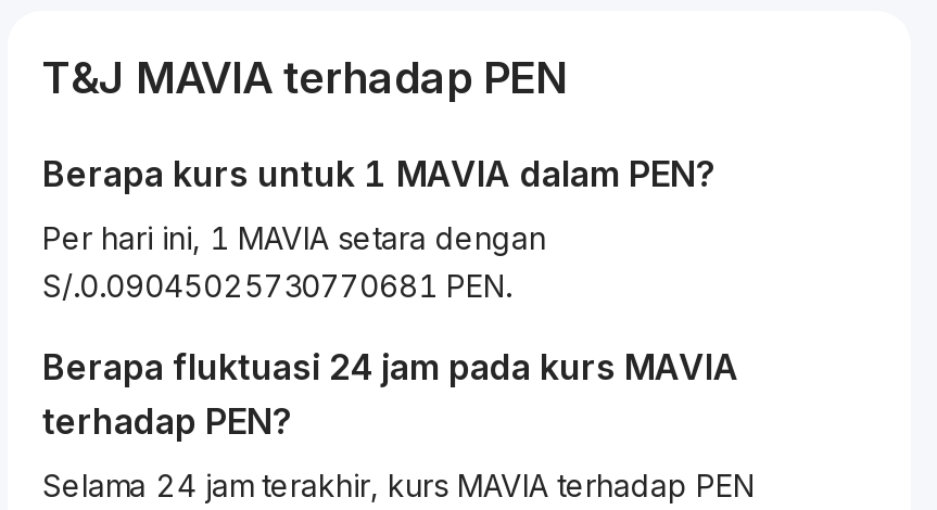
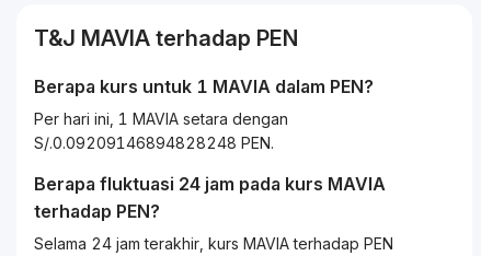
[42,267,511,304] S/.0.09045025730770681 PEN. -> [34,133,274,152] S/.0.09209146894828248 PEN.

